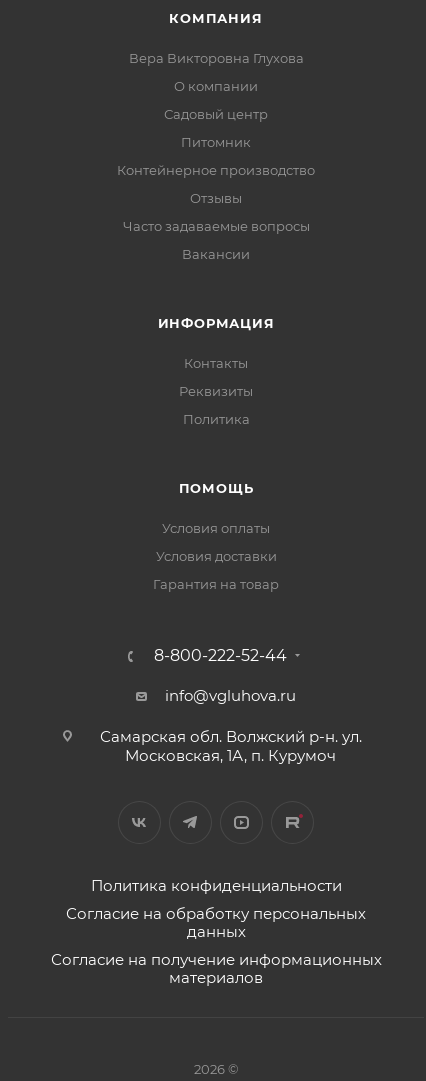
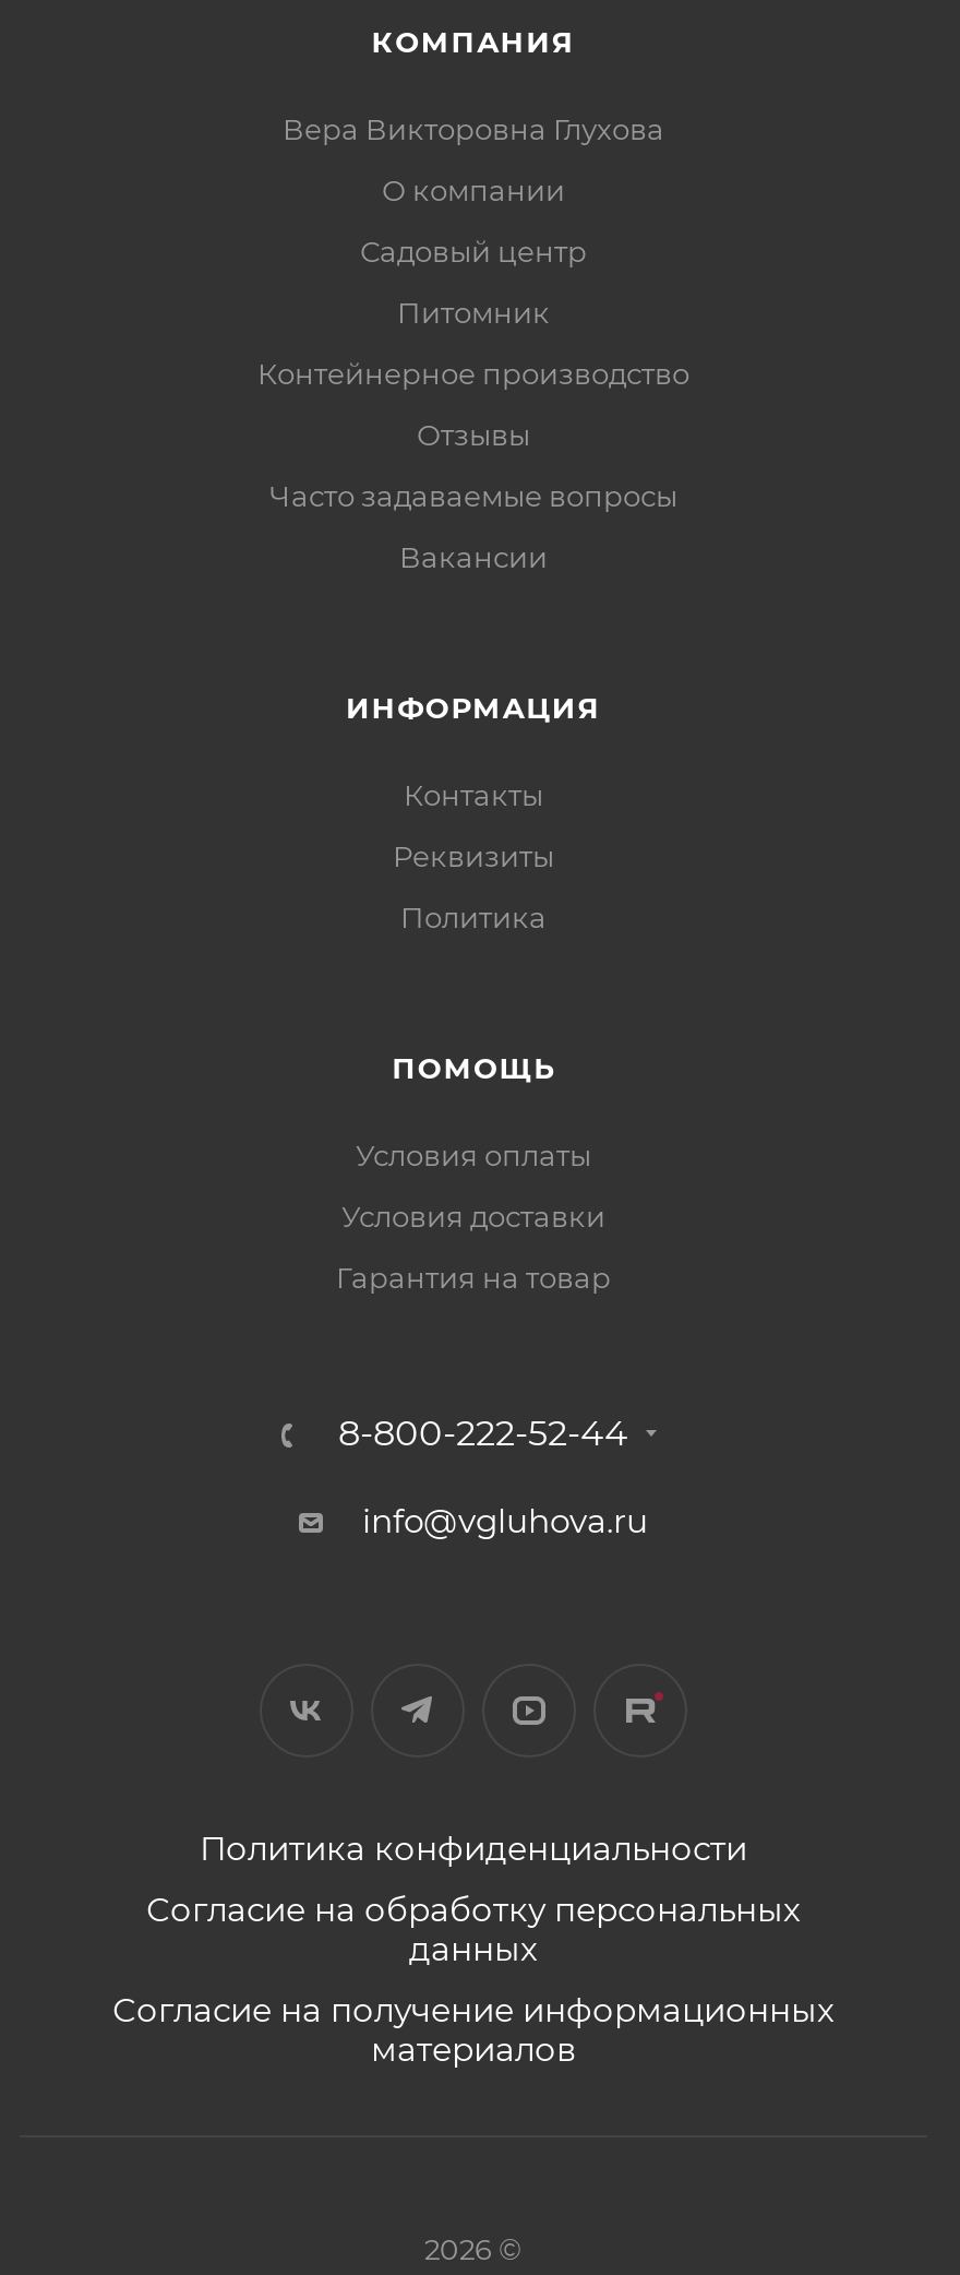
[99,727,361,765] Самарская обл. Волжский р-н. ул. | Московская, 1А, п. Курумоч -> none

